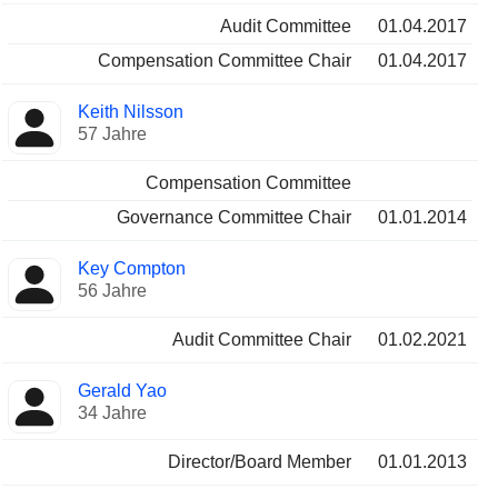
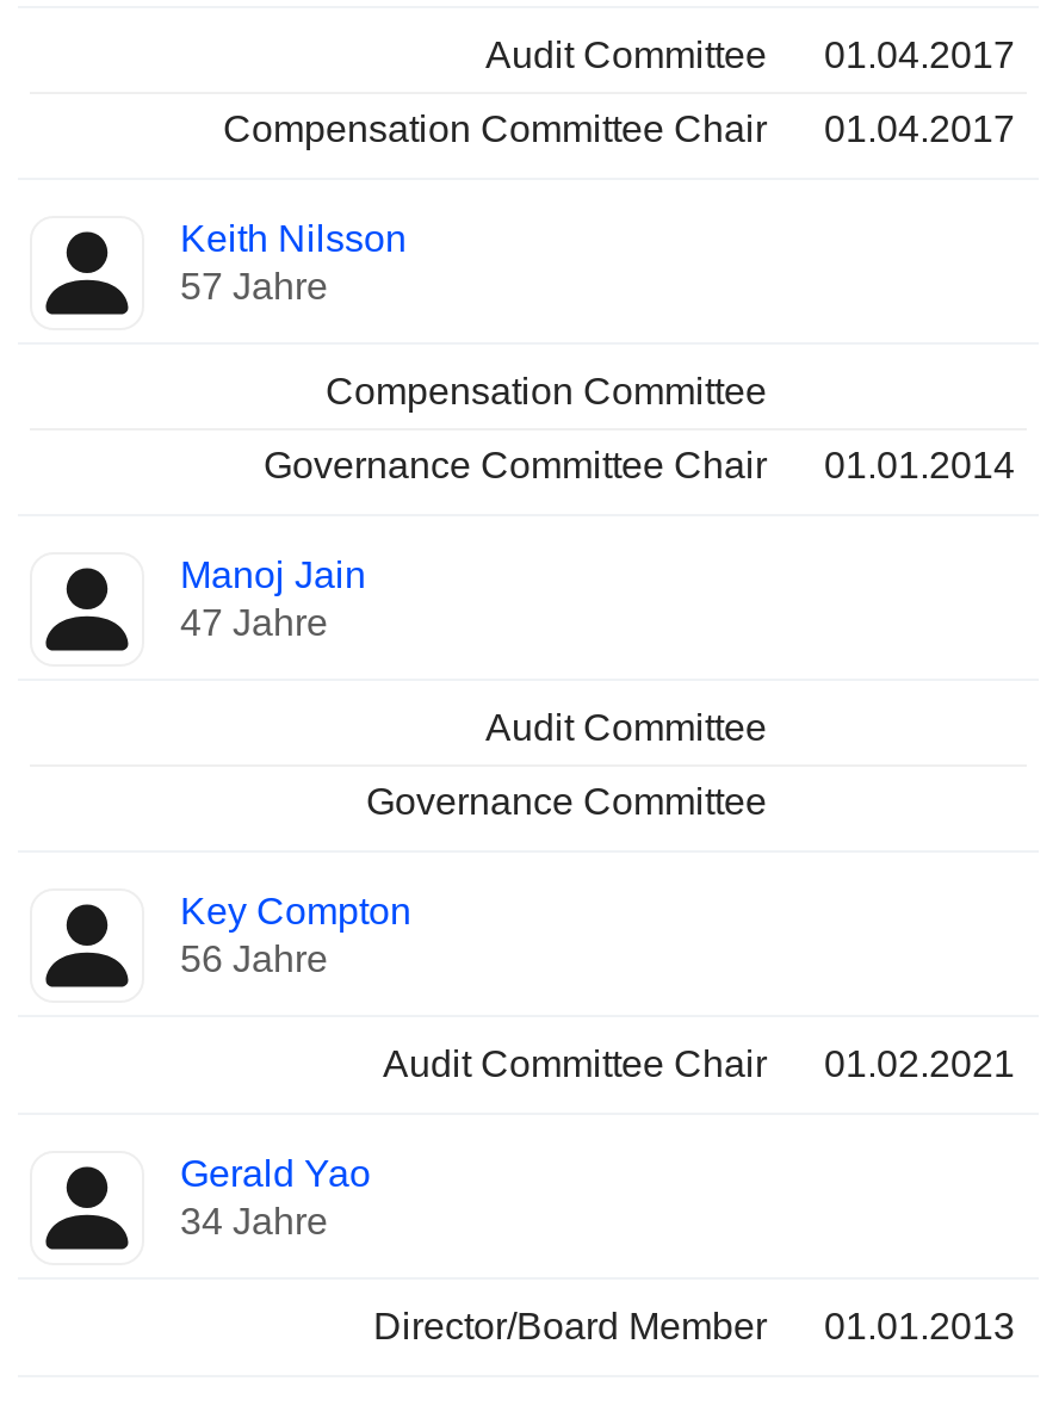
none -> [180,555,767,822] Manoj Jain | 47 Jahre | Audit Committee | Governance Committee

